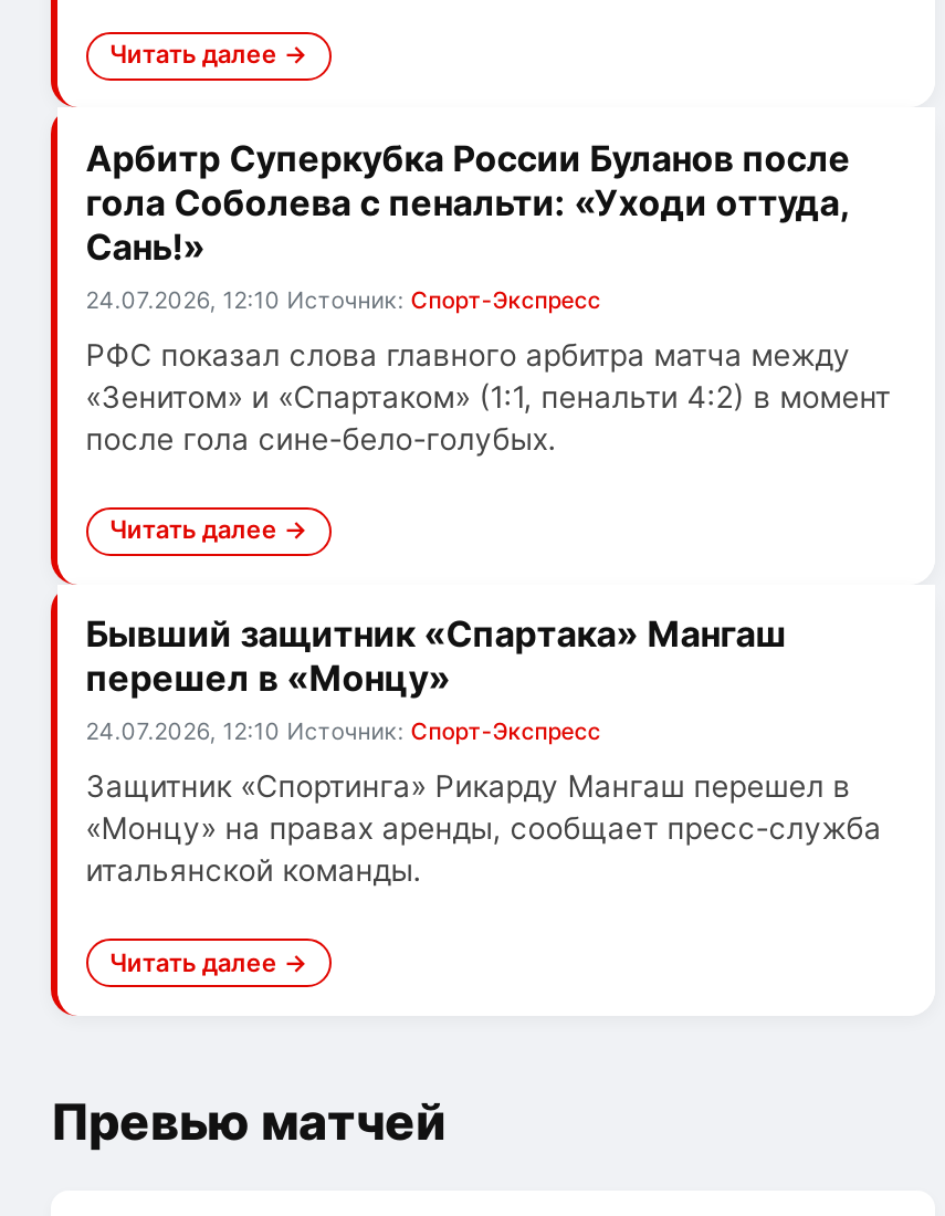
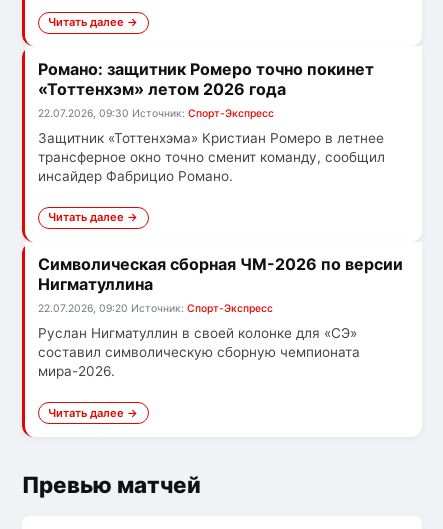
[86,136,851,315] Арбитр Суперкубка России Буланов после | гола Соболева с пенальти: «Уходи оттуда, | Сань!» | 24.07.2026, 12:10 Источник: Спорт-Экспресс -> [38,59,374,120] Романо: защитник Ромеро точно покинет | «Тоттенхэм» летом 2026 года | 22.07.2026, 09:30 Источник: Спорт-Экспресс
[86,337,890,457] РФС показал слова главного арбитра матча между | «Зенитом» и «Спартаком» (1:1, пенальти 4:2) в момент | после гола сине-бело-голубых. -> [38,130,385,184] Защитник «Тоттенхэма» Кристиан Ромеро в летнее | трансферное окно точно сменит команду, сообщил | инсайдер Фабрицио Романо.
[86,612,787,747] Бывший защитник «Спартака» Мангаш | перешел в «Монцу» | 24.07.2026, 12:10 Источник: Спорт-Экспресс -> [38,254,403,315] Символическая сборная ЧМ-2026 по версии | Нигматуллина | 22.07.2026, 09:20 Источник: Спорт-Экспресс
[86,769,882,888] Защитник «Спортинга» Рикарду Мангаш перешел в | «Монцу» на правах аренды, сообщает пресс-служба | итальянской команды. -> [38,325,360,379] Руслан Нигматуллин в своей колонке для «СЭ» | составил символическую сборную чемпионата | мира-2026.

